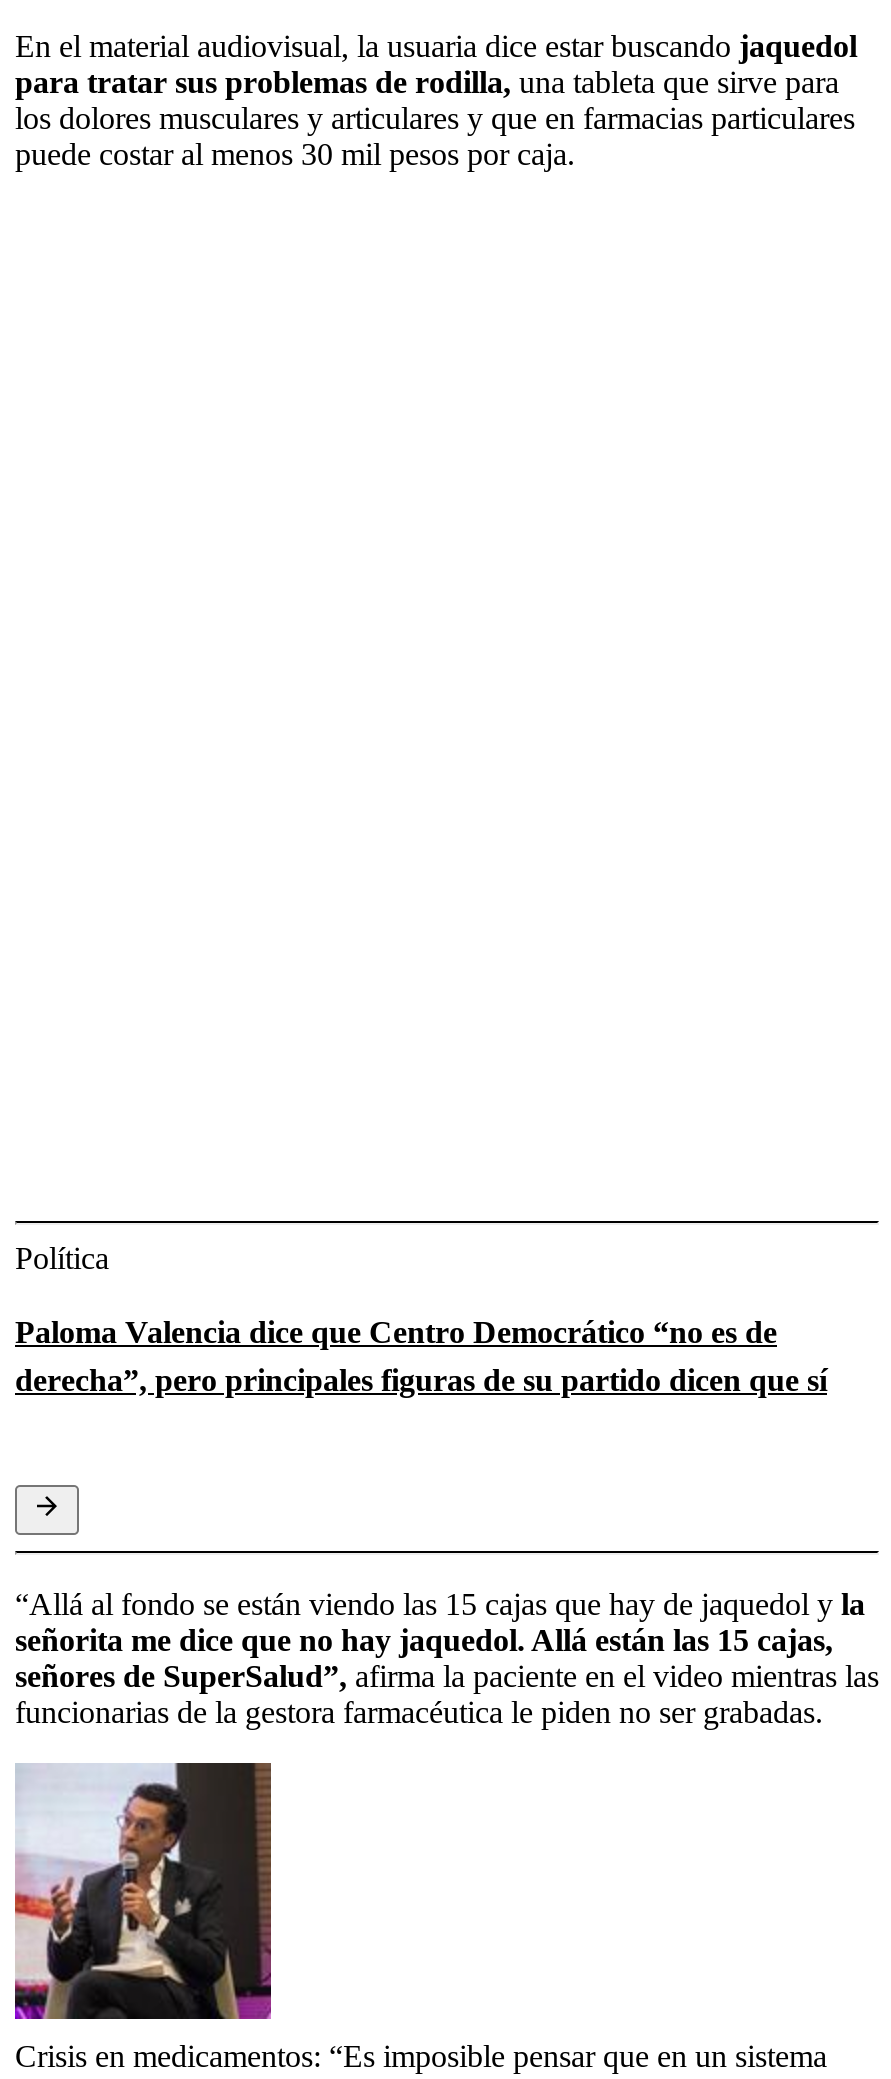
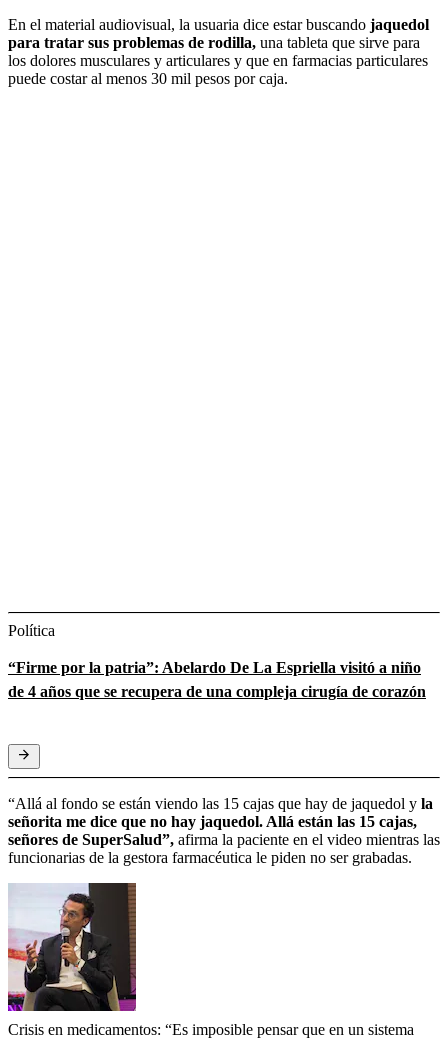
[15,1314,827,1396] Paloma Valencia dice que Centro Democrático “no es de | derecha”, pero principales figuras de su partido dicen que sí -> [8,659,426,700] “Firme por la patria”: Abelardo De La Espriella visitó a niño | de 4 años que se recupera de una compleja cirugía de corazón

